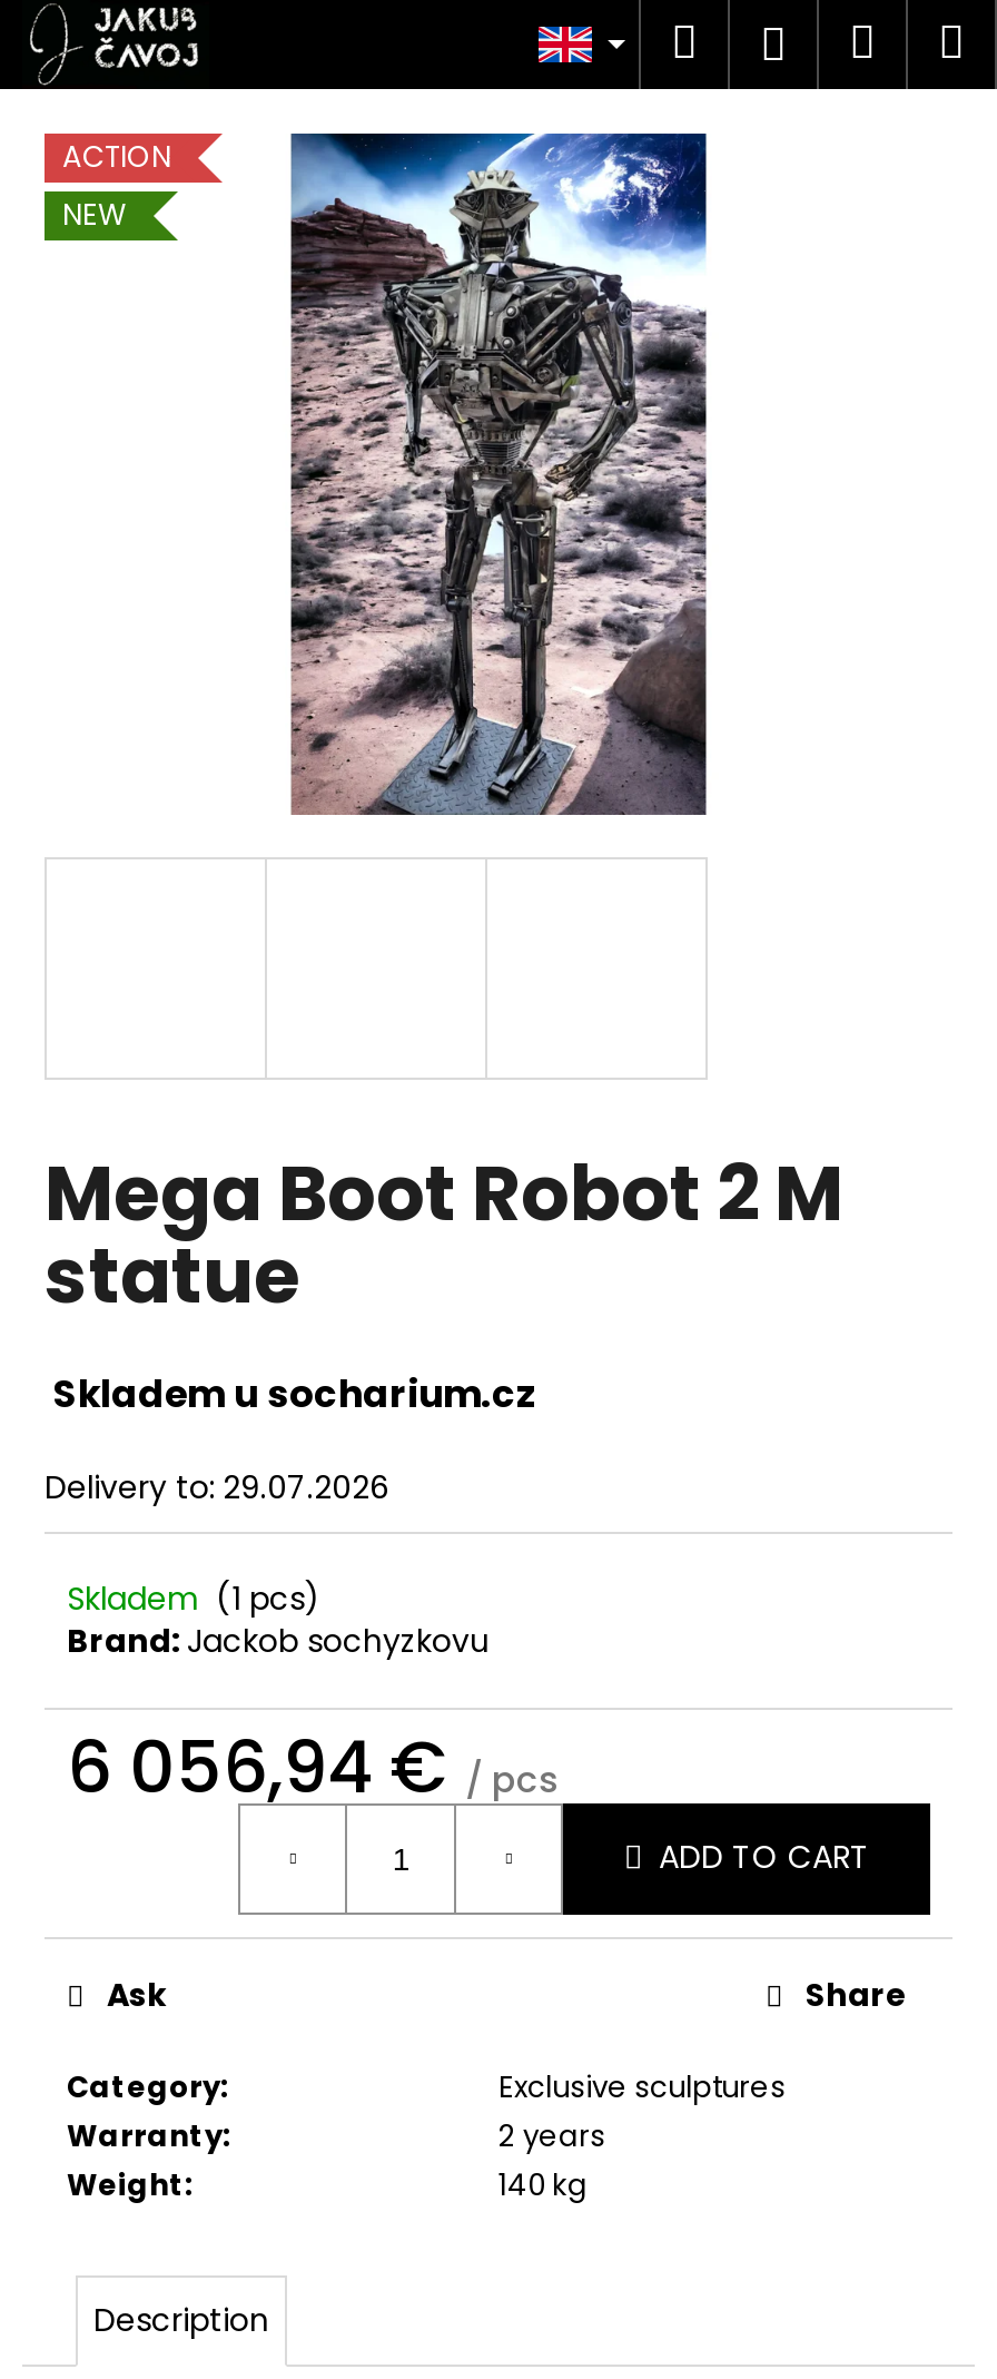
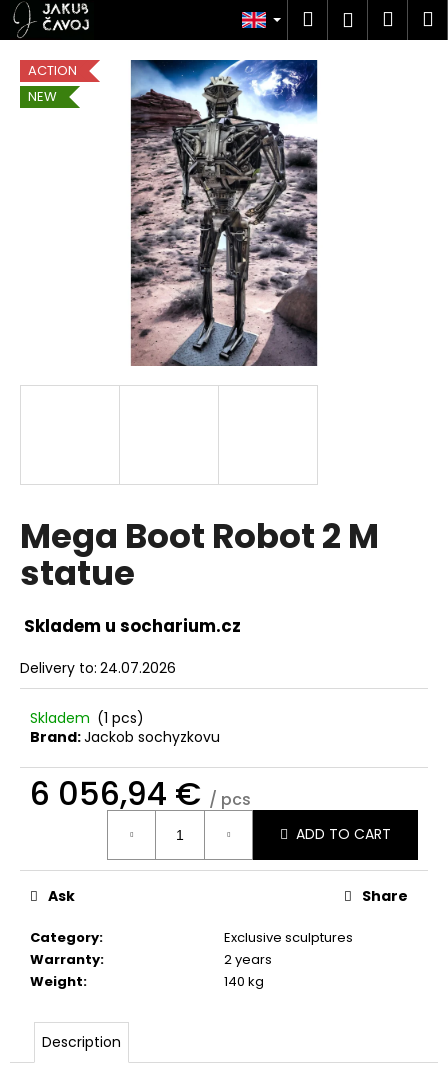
[45,1464,389,1508] Delivery to: 29.07.2026 -> [20,657,176,677] Delivery to: 24.07.2026

